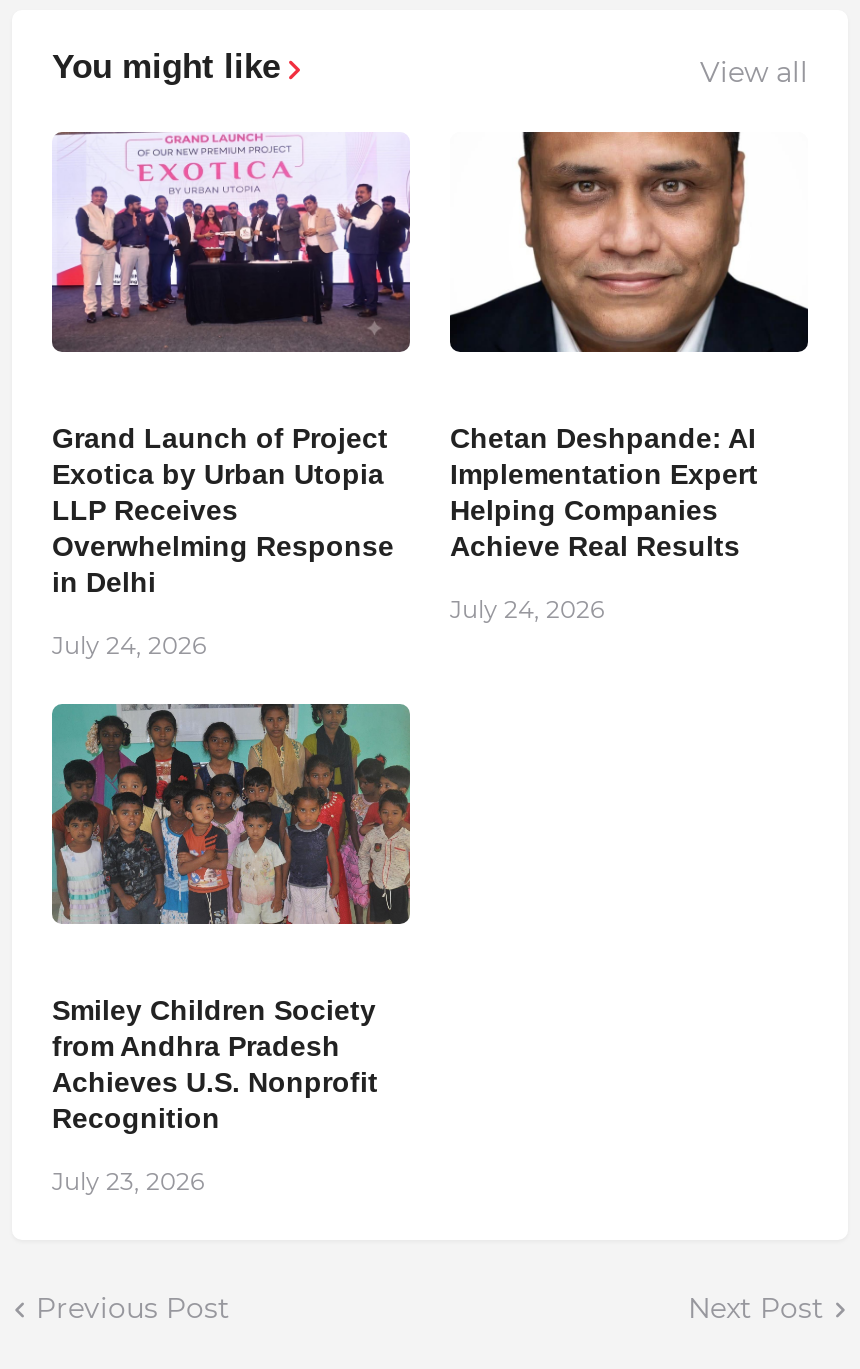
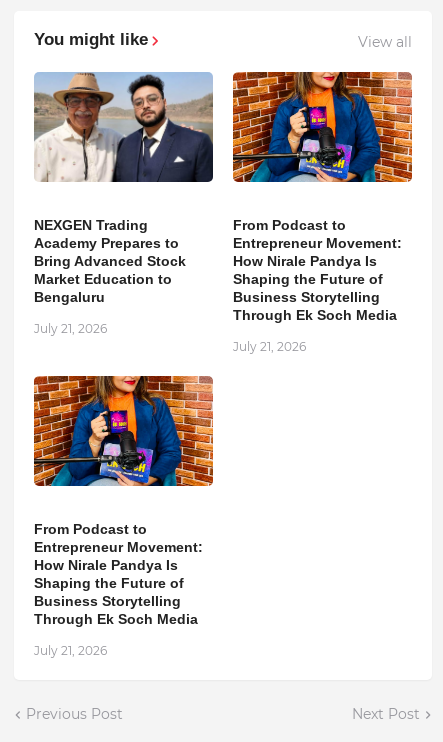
[50,130,410,599] [image] | Grand Launch of Project | Exotica by Urban Utopia | LLP Receives | Overwhelming Response | in Delhi -> [33,72,214,305] [image] | NEXGEN Trading | Academy Prepares to | Bring Advanced Stock | Market Education to | Bengaluru
[450,130,810,336] [image] -> [232,71,413,183] [image]
[450,423,758,563] Chetan Deshpande: AI | Implementation Expert | Helping Companies | Achieve Real Results -> [233,217,402,323] From Podcast to | Entrepreneur Movement: | How Nirale Pandya Is | Shaping the Future of | Business Storytelling | Through Ek Soch Media
[450,595,604,625] July 24, 2026 -> [233,339,306,354] July 21, 2026
[52,631,206,661] July 24, 2026 -> [34,321,107,336] July 21, 2026
[50,702,412,1135] [image] | Smiley Children Society | from Andhra Pradesh | Achieves U.S. Nonprofit | Recognition -> [33,375,214,627] [image] | From Podcast to | Entrepreneur Movement: | How Nirale Pandya Is | Shaping the Future of | Business Storytelling | Through Ek Soch Media
[52,1167,204,1197] July 23, 2026 -> [34,643,107,658] July 21, 2026

